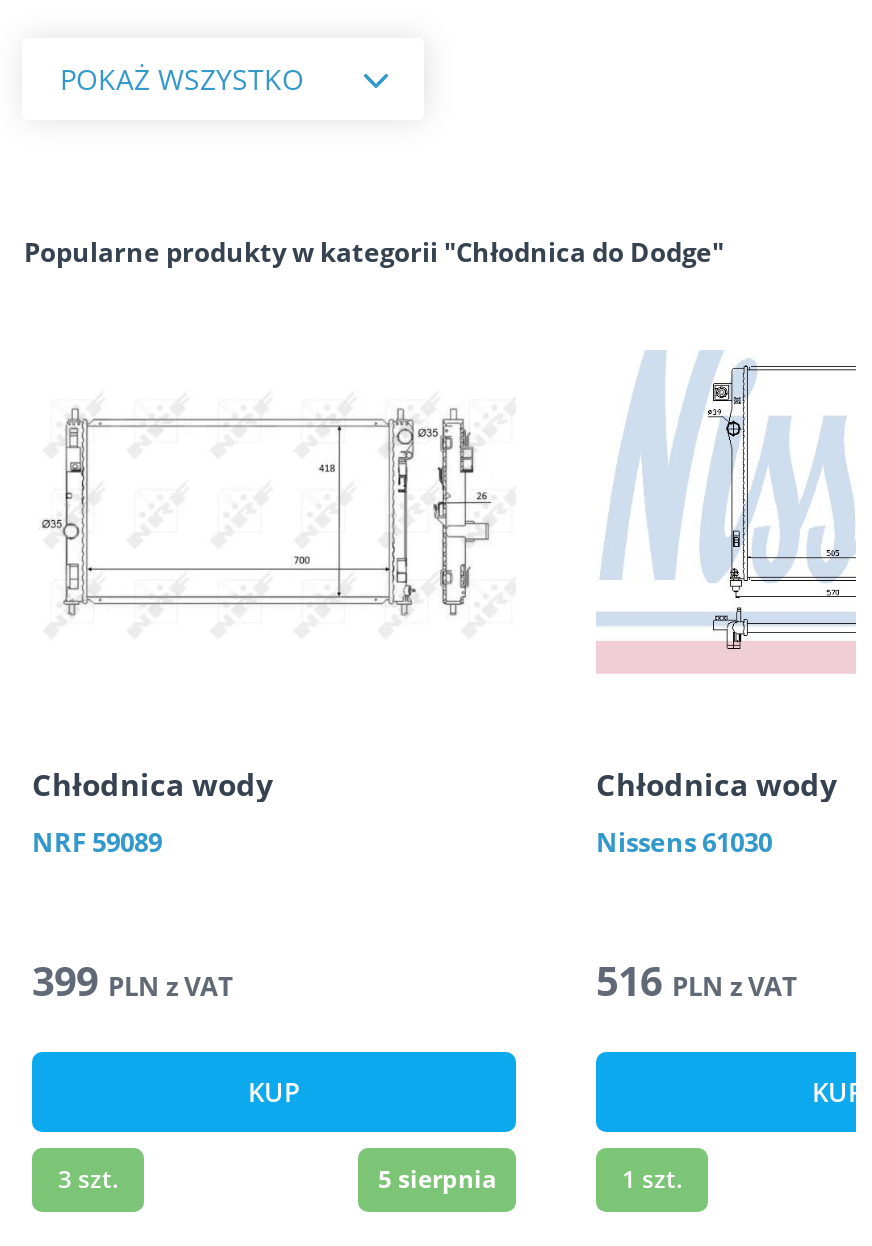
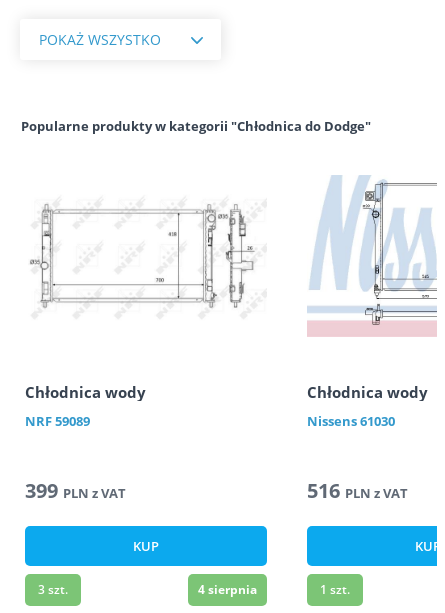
[378,1162,496,1196] 5 sierpnia -> [198,581,257,598] 4 sierpnia

